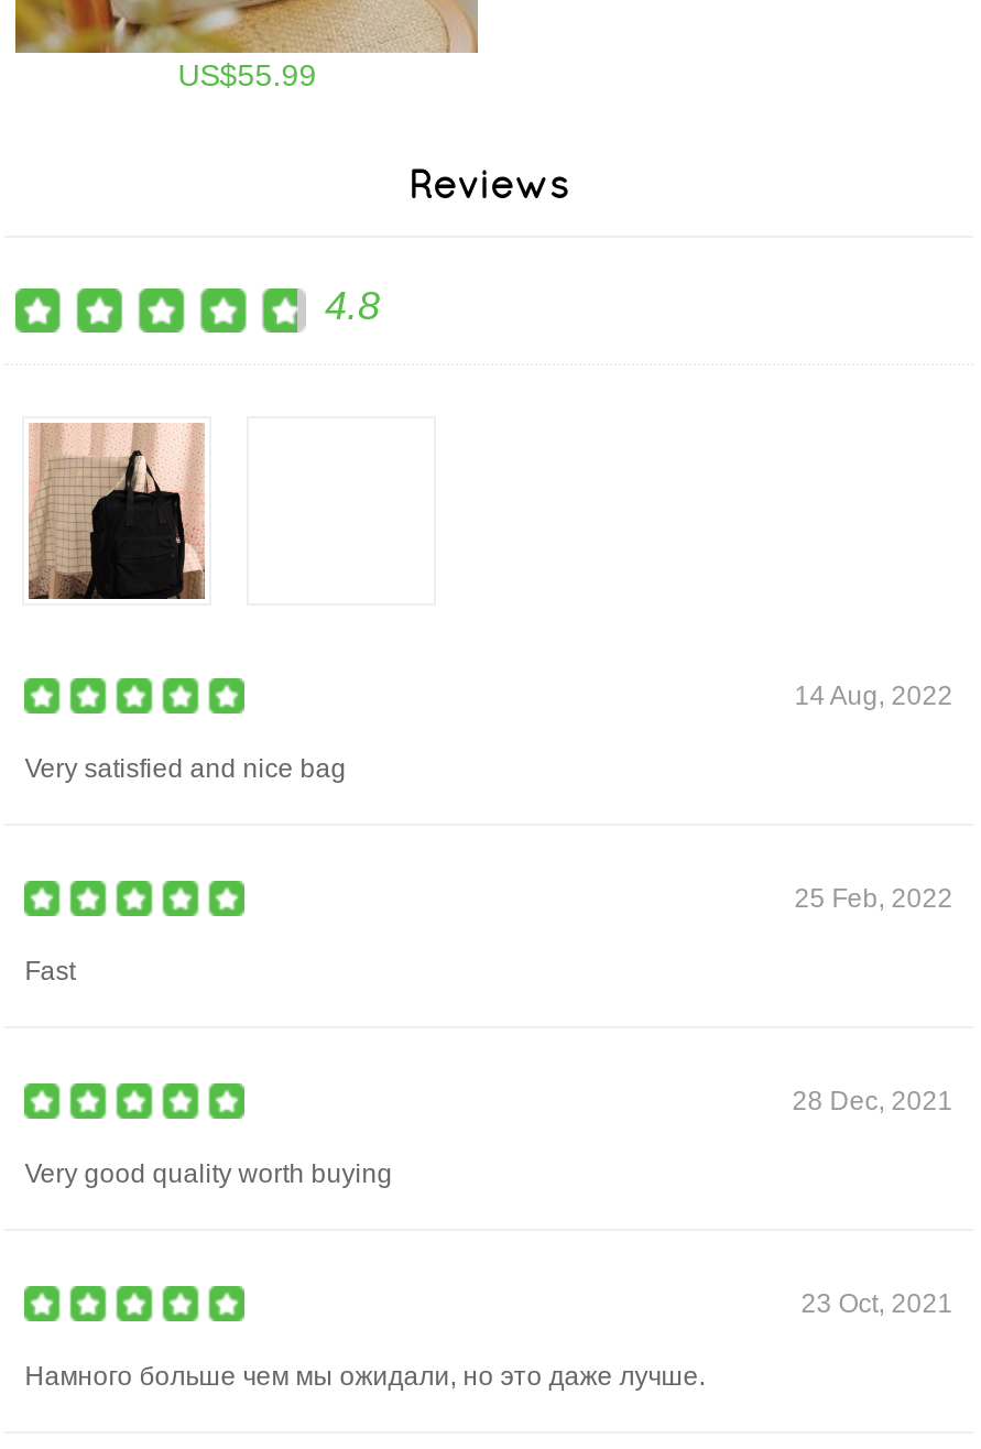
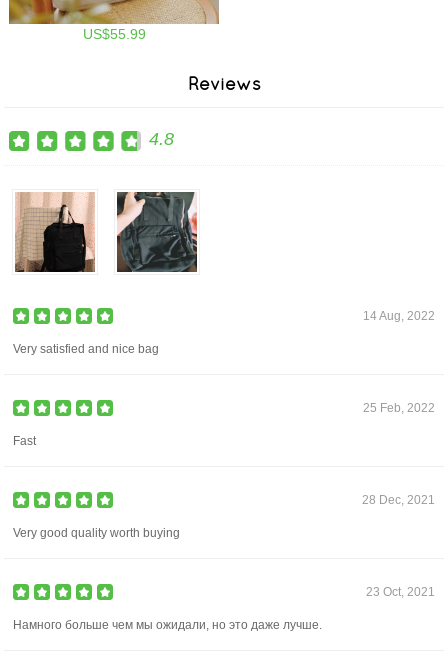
none -> [116,191,198,273] [image]

